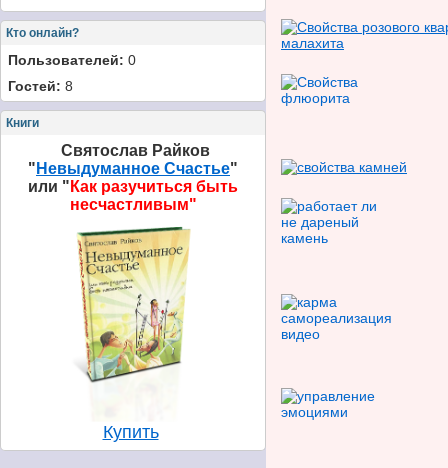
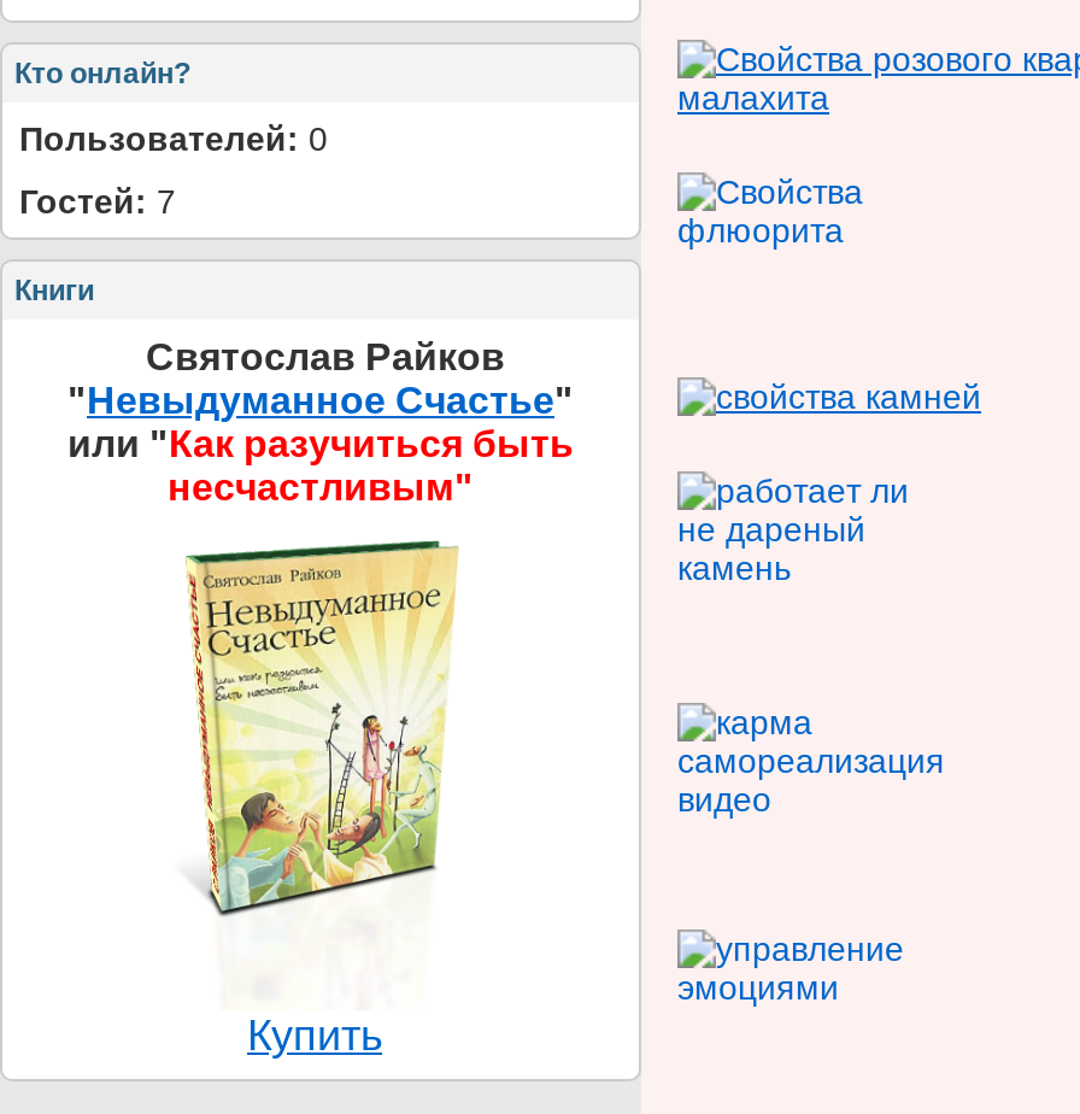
[8,78,73,94] Гостей: 8 -> [19,183,176,221] Гостей: 7

